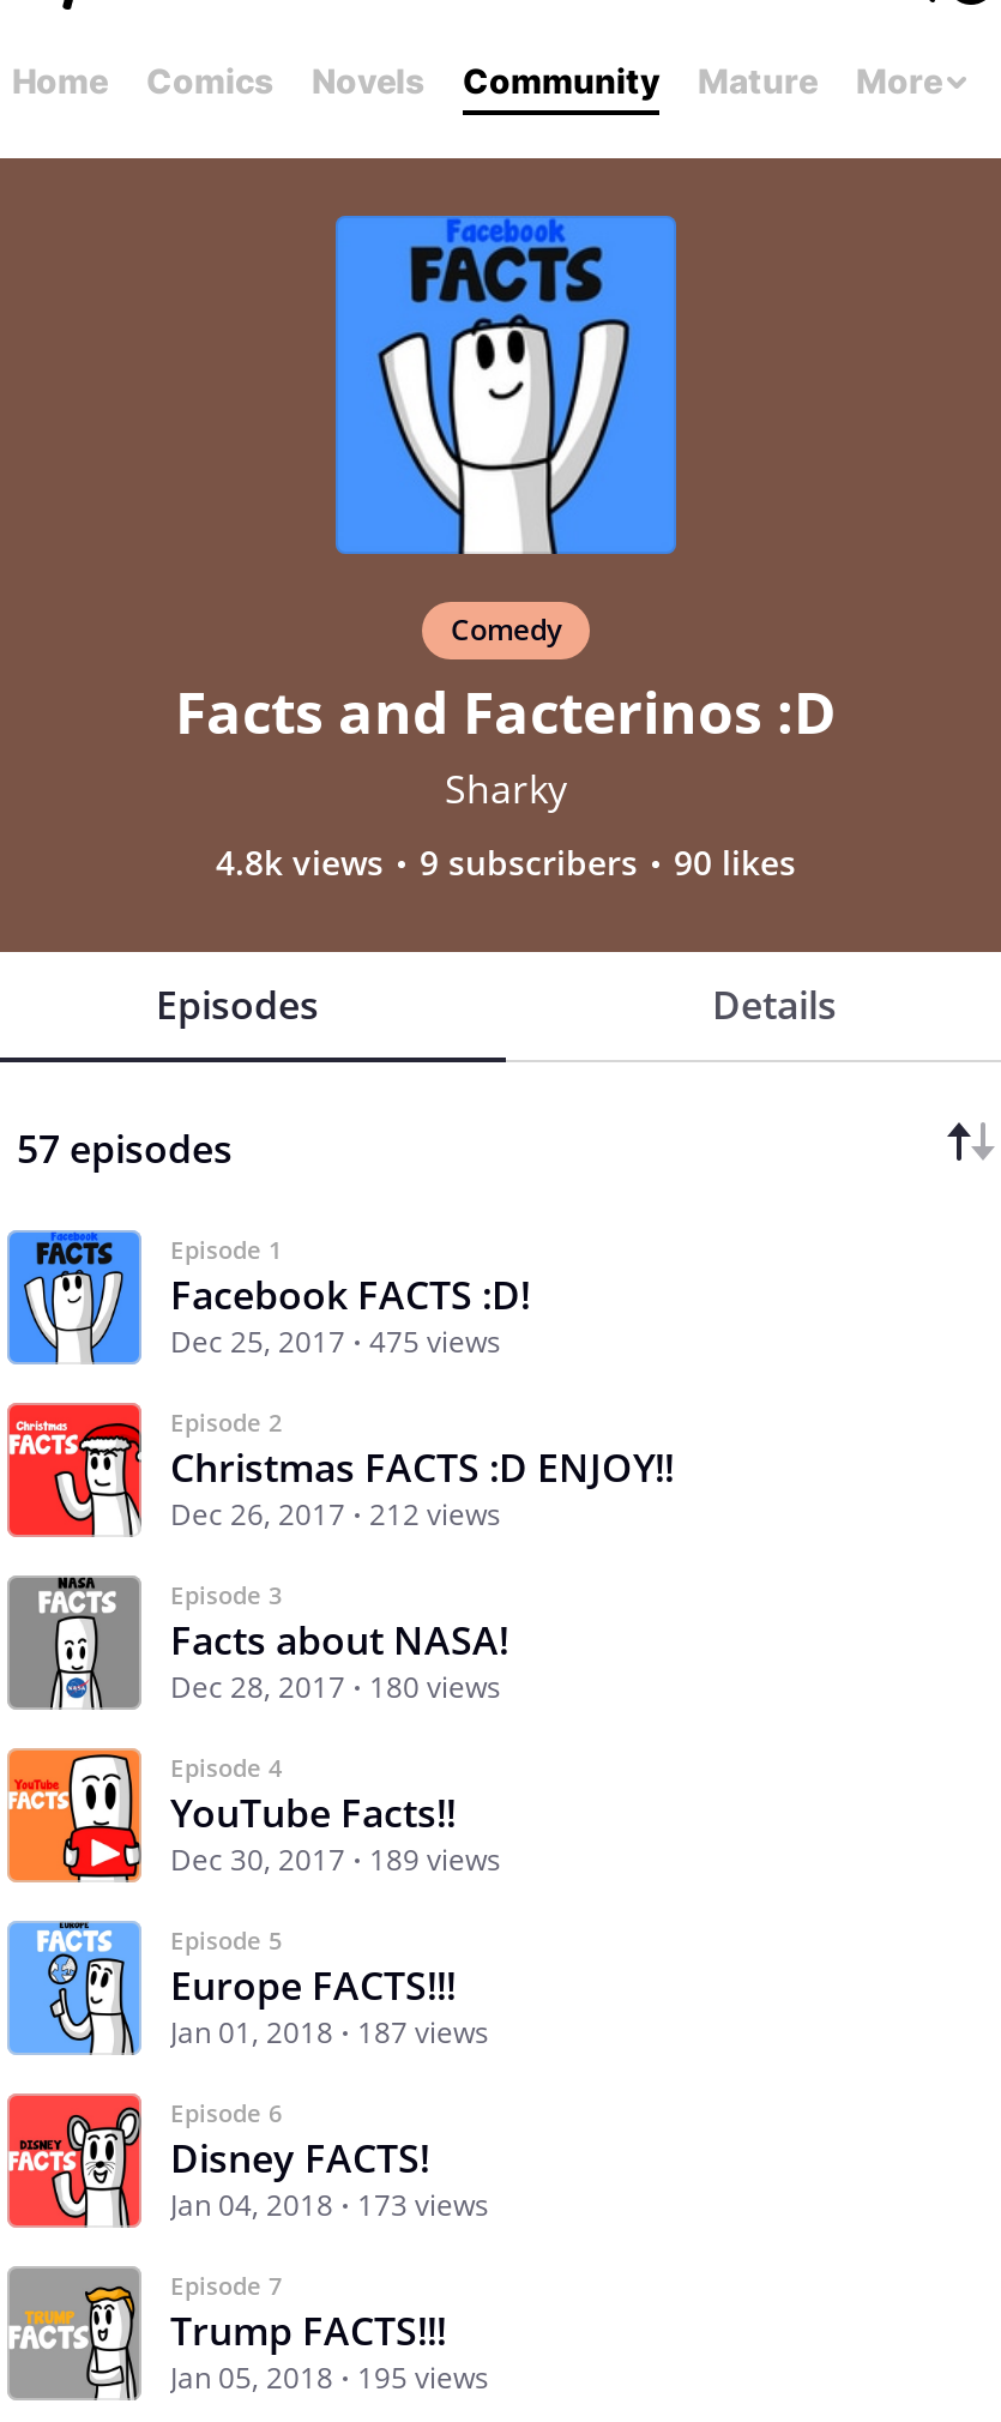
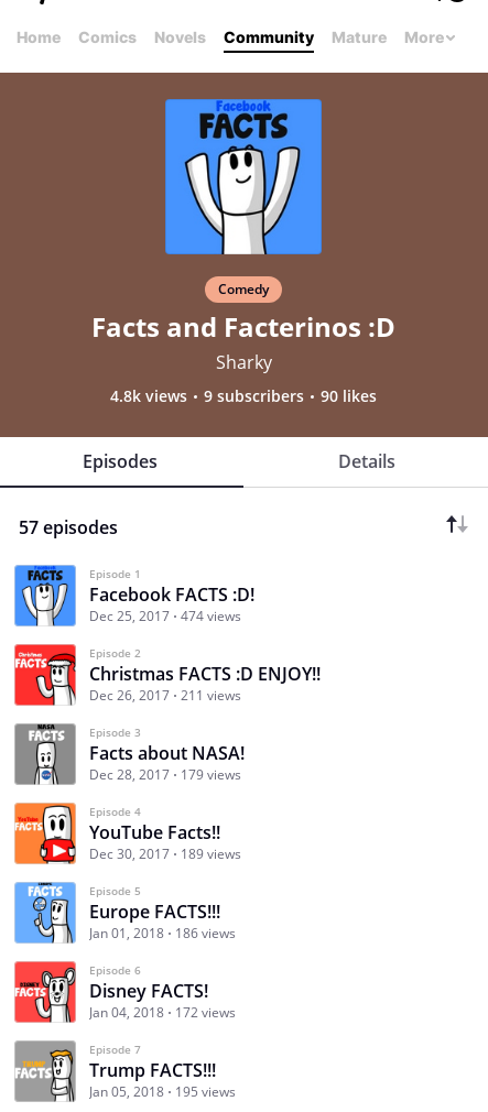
[170,1322,501,1363] Dec 25, 2017 475 views -> [89,607,241,626] Dec 25, 2017 474 views
[170,1495,501,1535] Dec 26, 2017 212 views -> [89,686,241,705] Dec 26, 2017 211 views
[170,1667,501,1708] Dec 28, 2017 180 views -> [89,766,241,784] Dec 28, 2017 179 views
[170,2013,489,2053] Jan 01, 2018 187 views -> [89,924,236,943] Jan 01, 2018 186 views
[170,2185,489,2226] Jan 04, 2018 173 views -> [89,1003,236,1022] Jan 04, 2018 172 views

